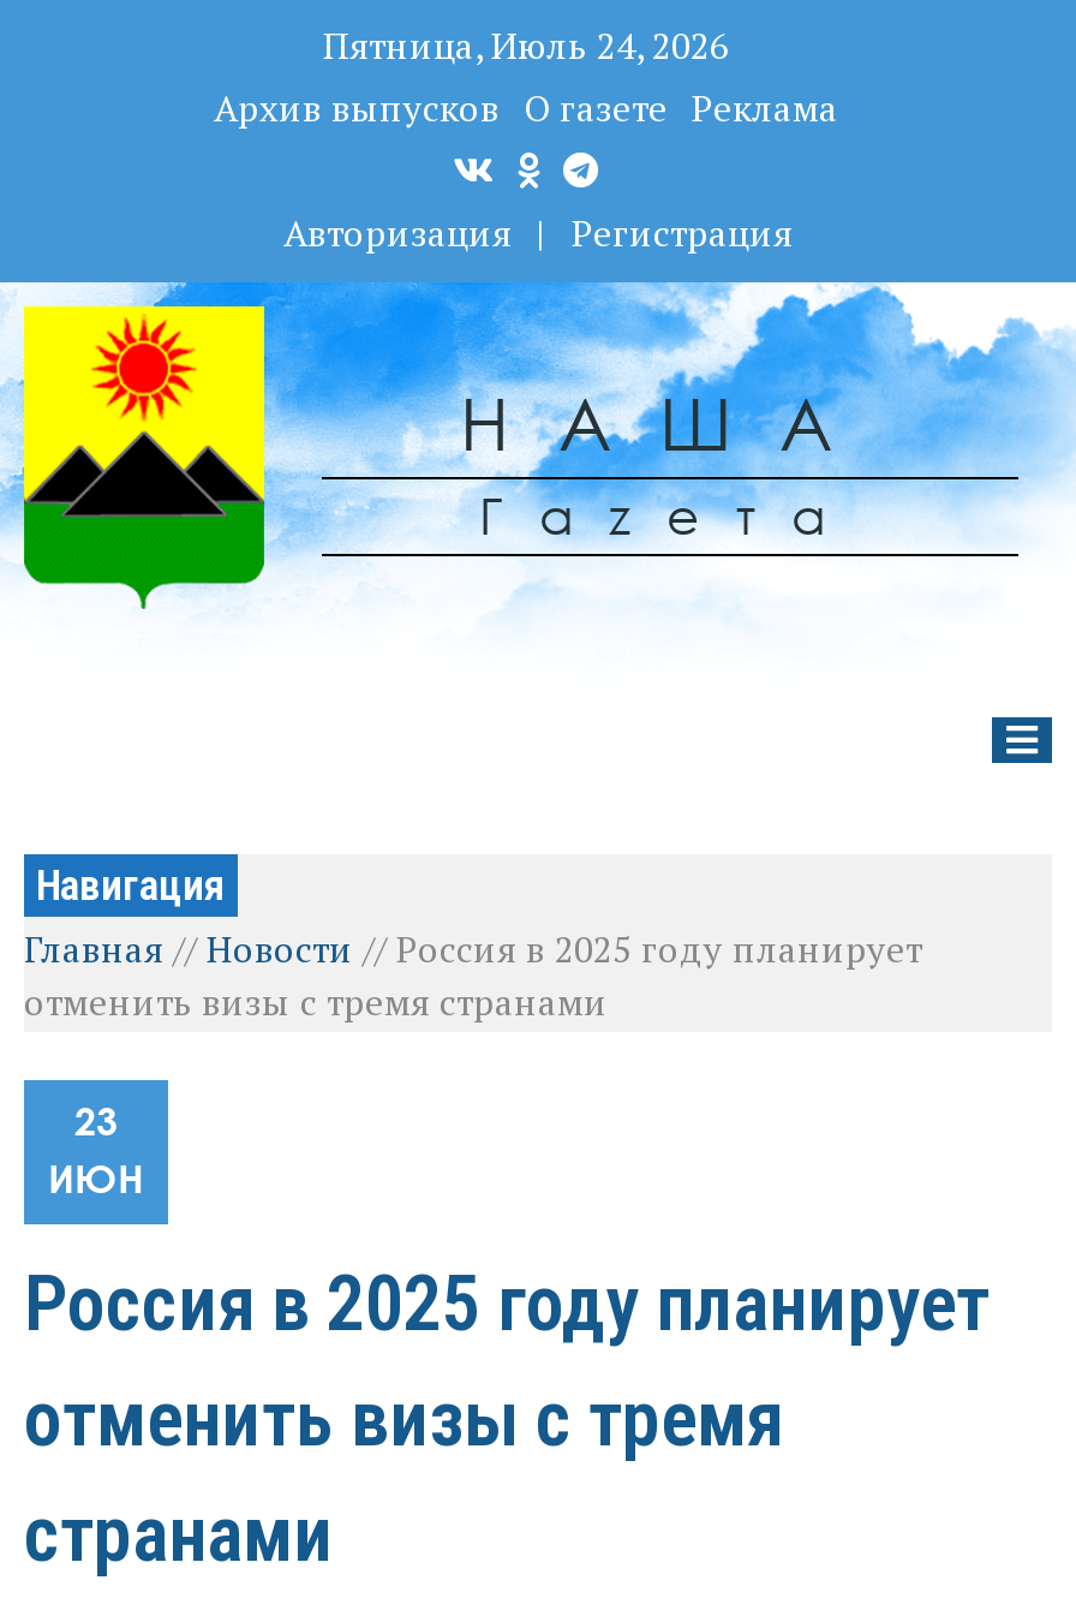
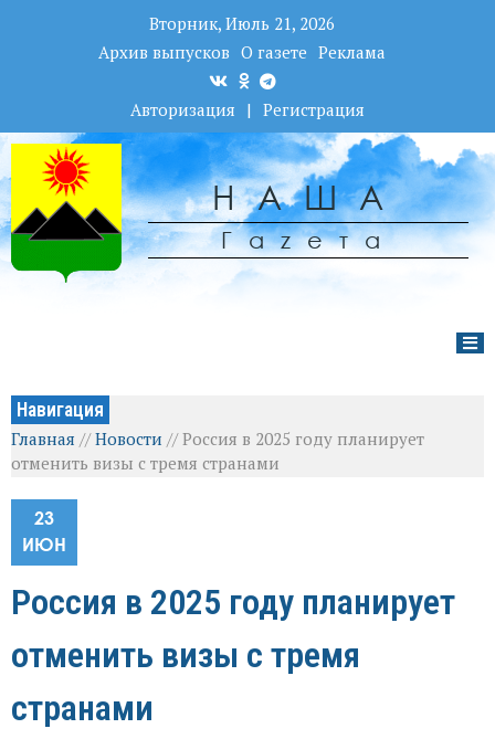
[323,20,729,68] Пятница, Июль 24, 2026 -> [149,12,335,34] Вторник, Июль 21, 2026

